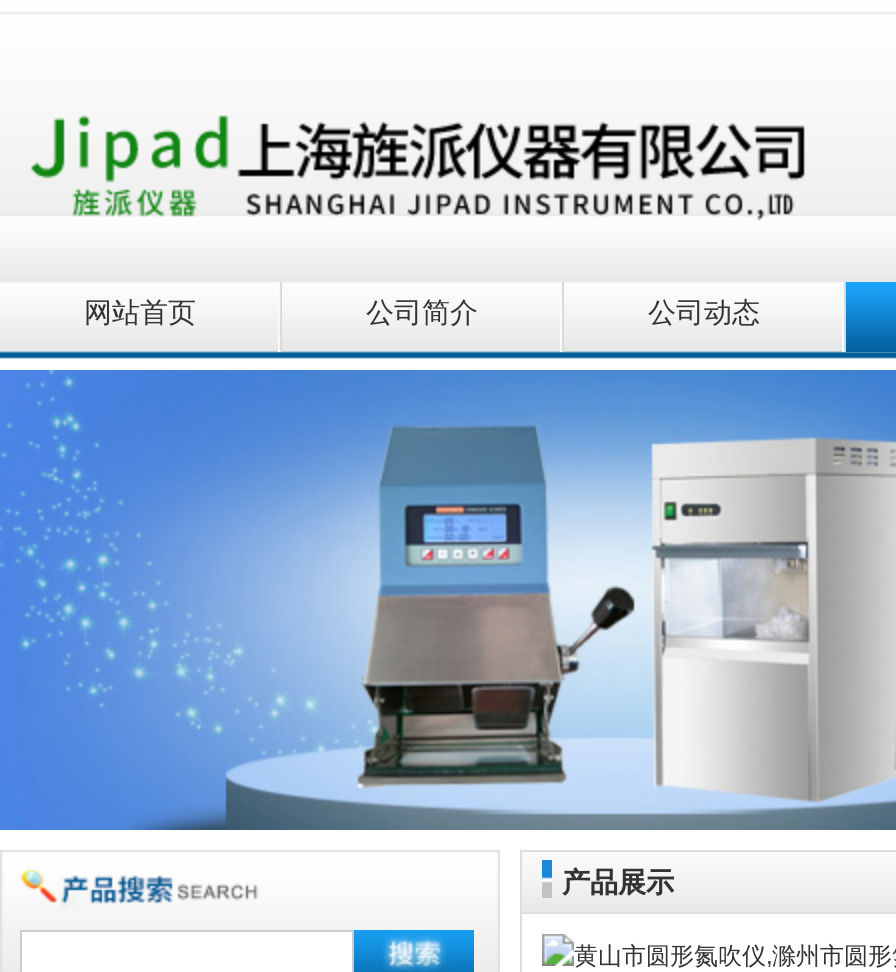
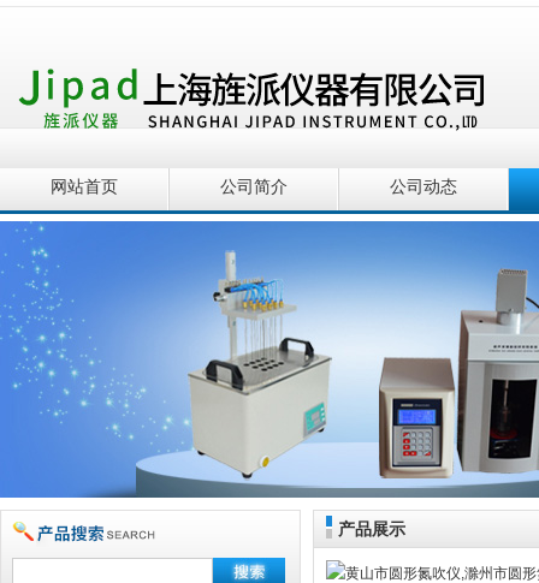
[314,422,890,802] [image] -> [188,250,535,480] [image]

